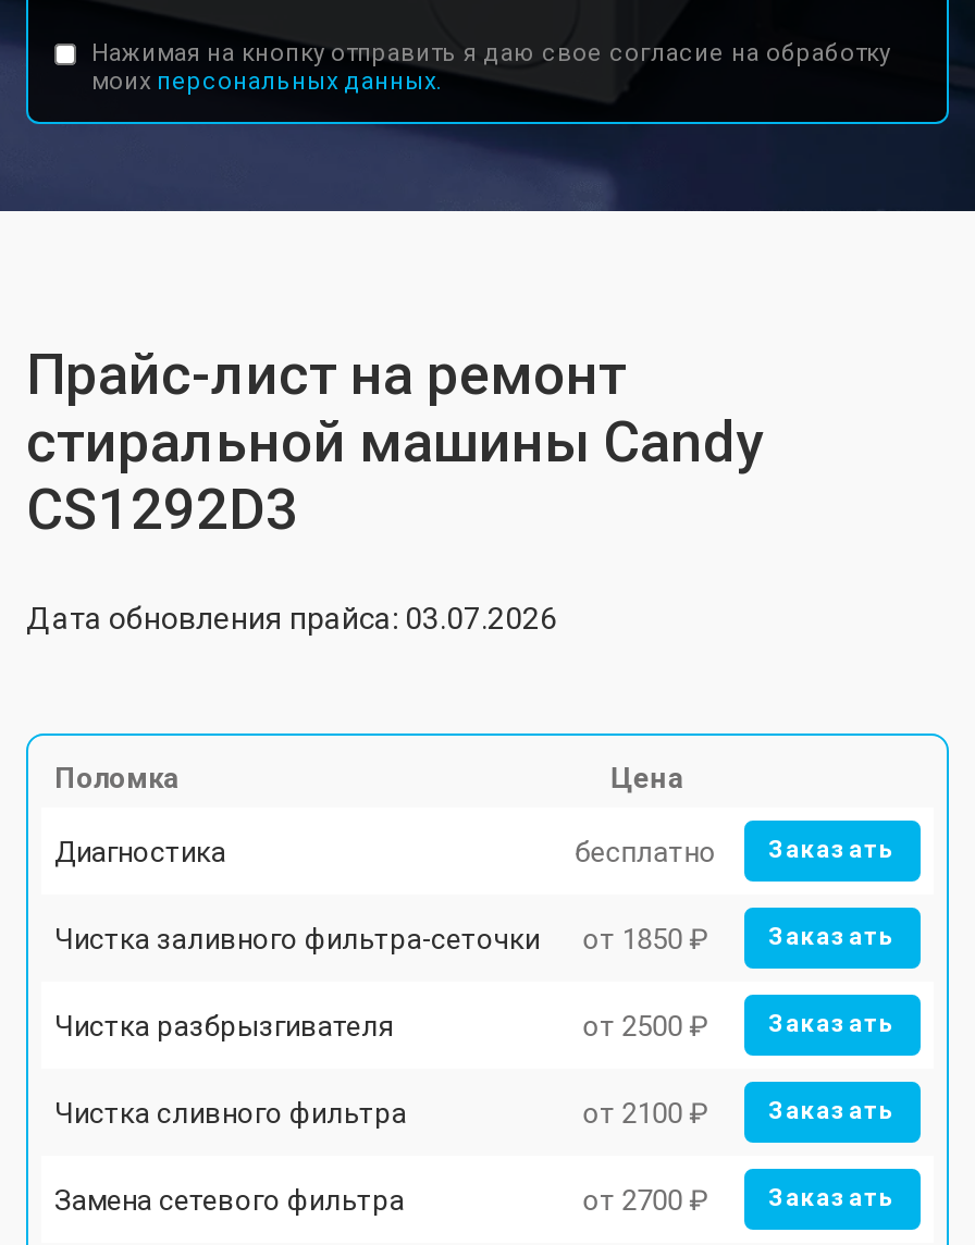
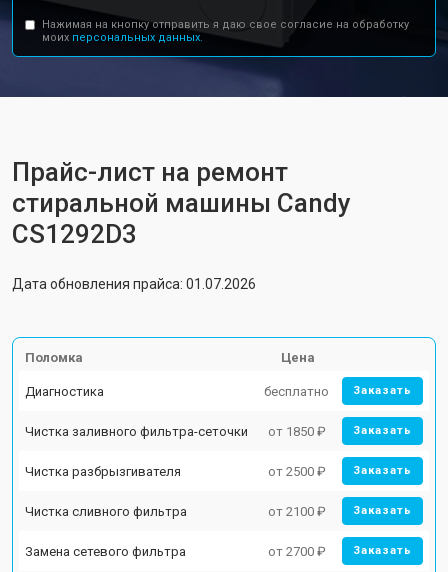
[26,601,557,636] Дата обновления прайса: 03.07.2026 -> [12,276,256,292] Дата обновления прайса: 01.07.2026

